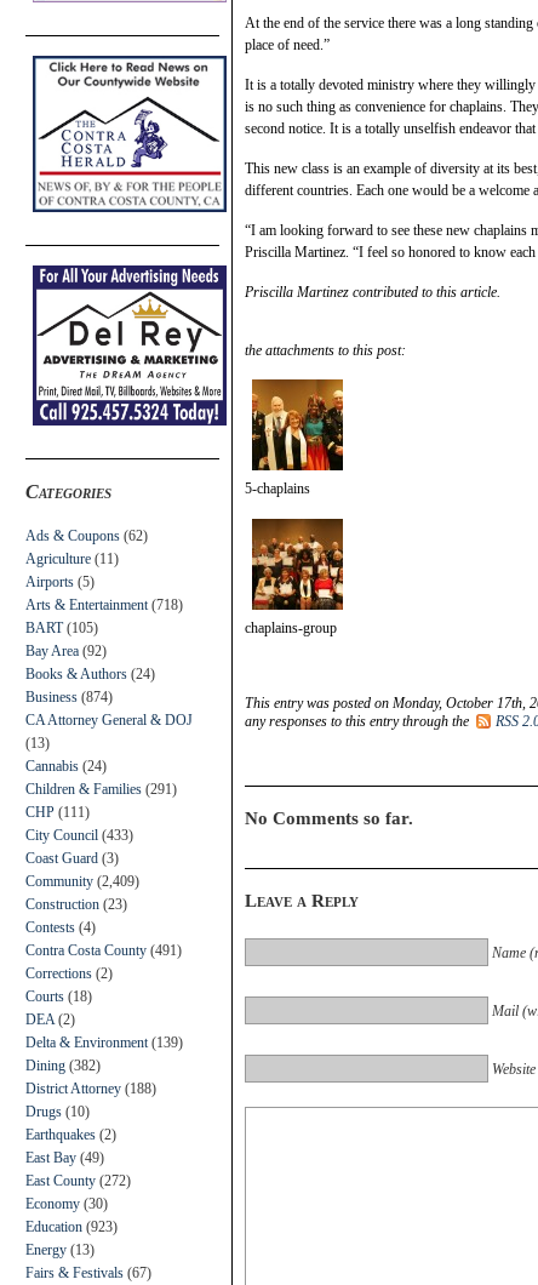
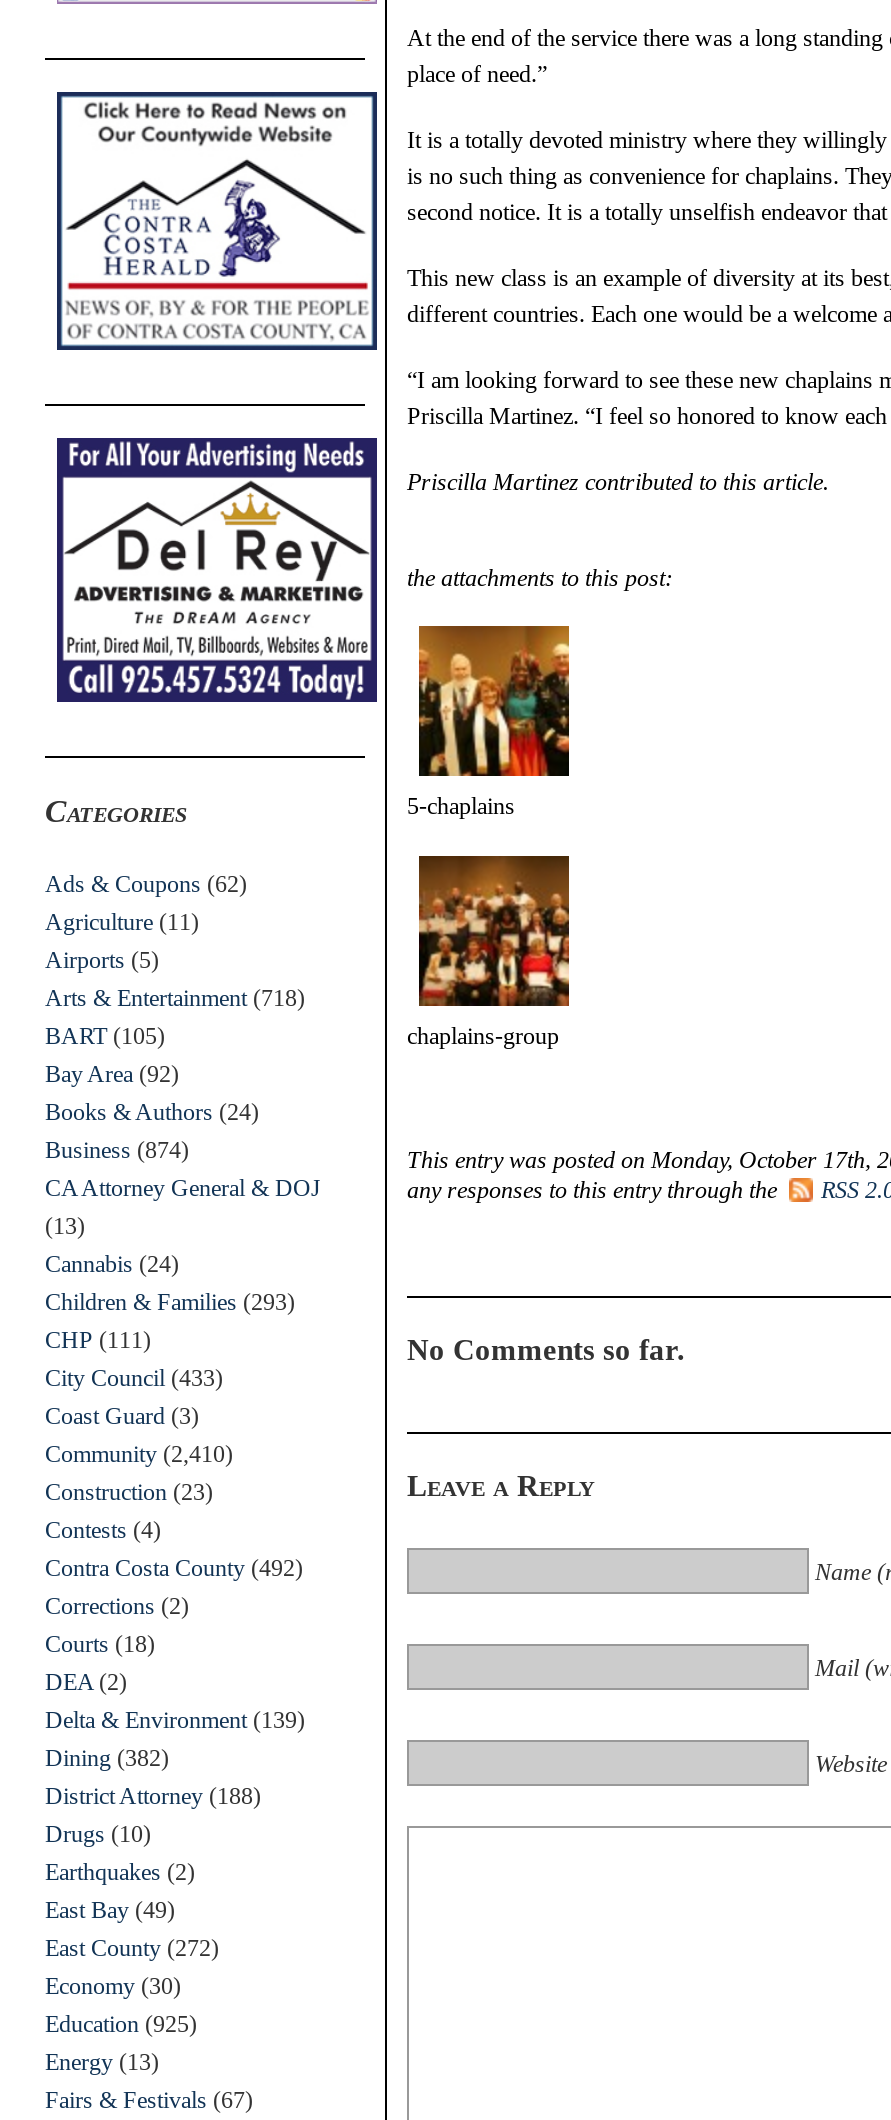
[25,781,177,798] Children & Families (291) -> [45,1288,295,1316] Children & Families (293)
[25,873,139,890] Community (2,409) -> [45,1440,233,1468] Community (2,410)
[25,942,182,959] Contra Costa County (491) -> [45,1554,303,1582] Contra Costa County (492)
[25,1218,118,1235] Education (923) -> [45,2010,197,2038] Education (925)

